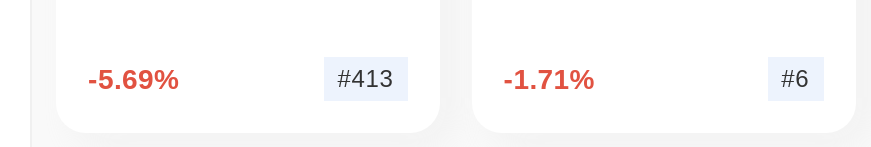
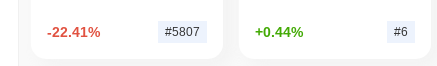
[88,62,394,94] -5.69% | #413 -> [47,24,200,40] -22.41% | #5807
[504,62,594,94] -1.71% -> [255,24,303,40] +0.44%

